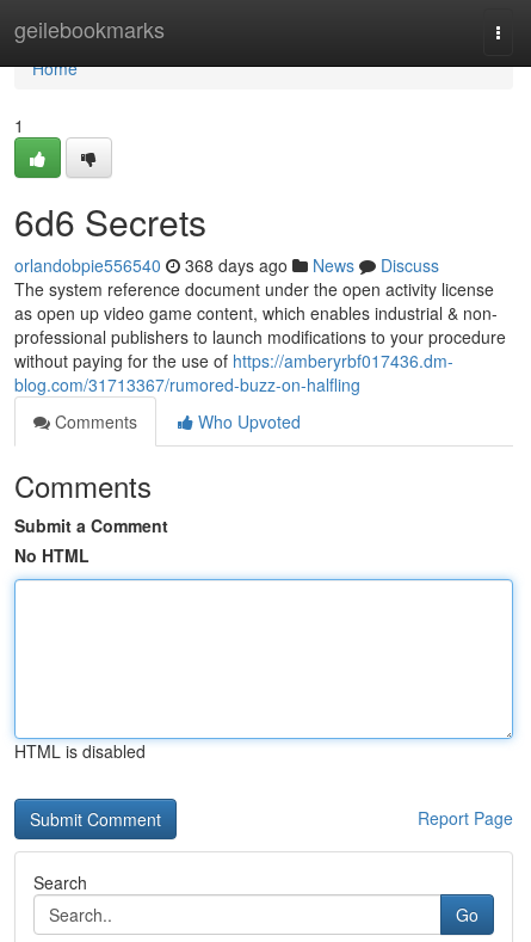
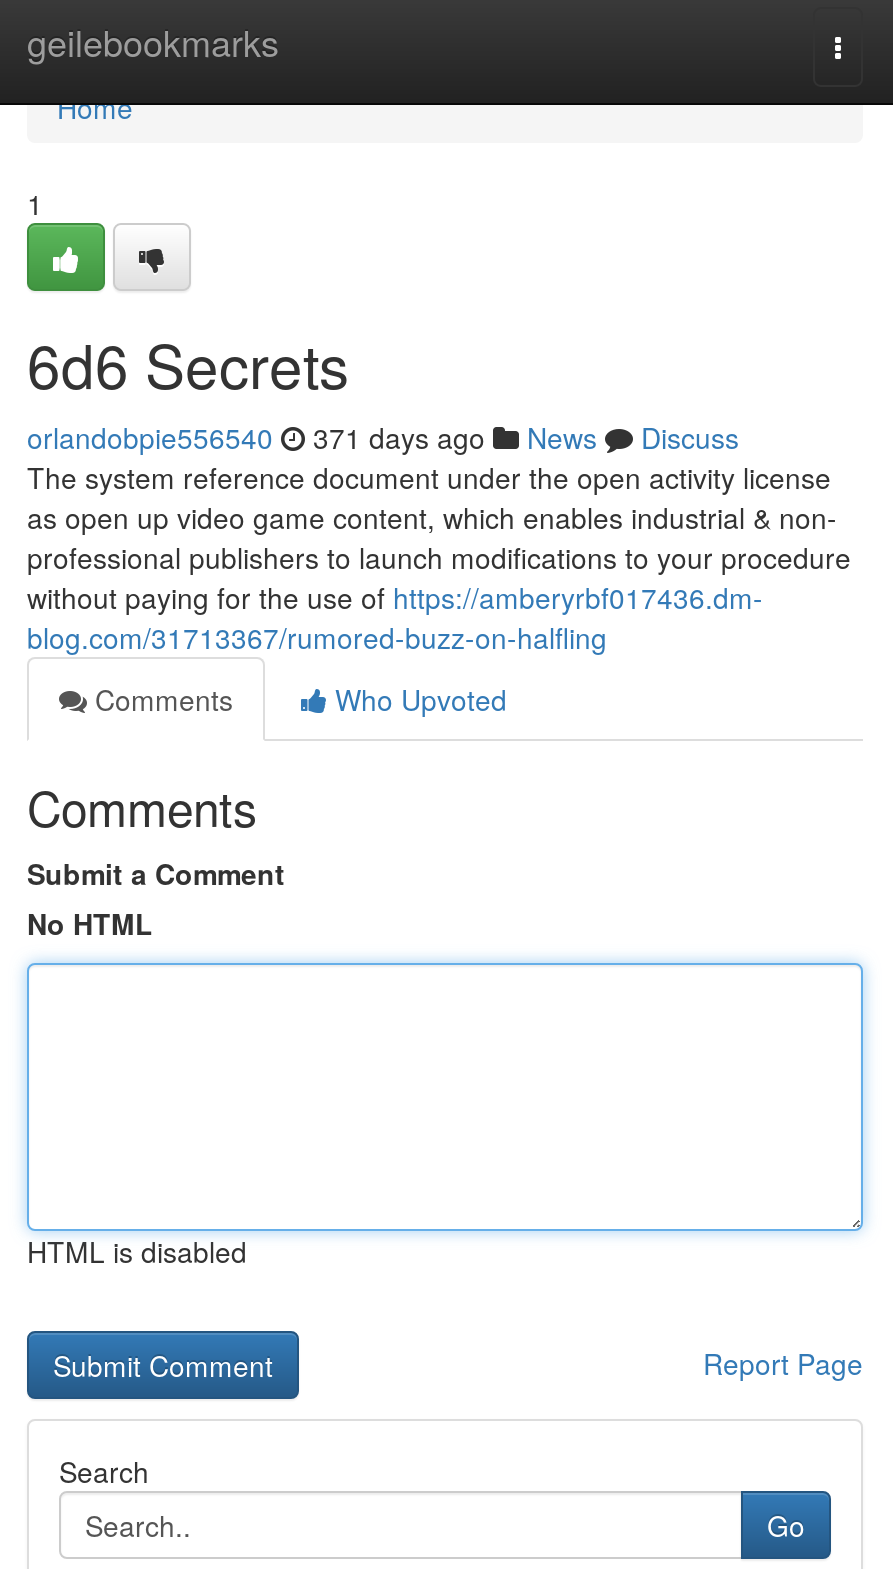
[14,253,439,277] orlandobpie556540 368 days ago News Discuss -> [27,417,739,457] orlandobpie556540 371 days ago News Discuss

